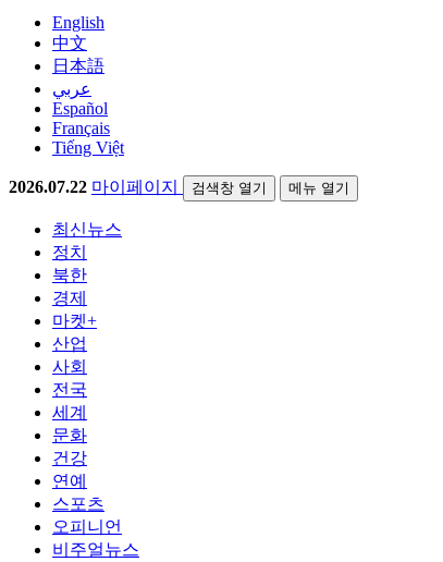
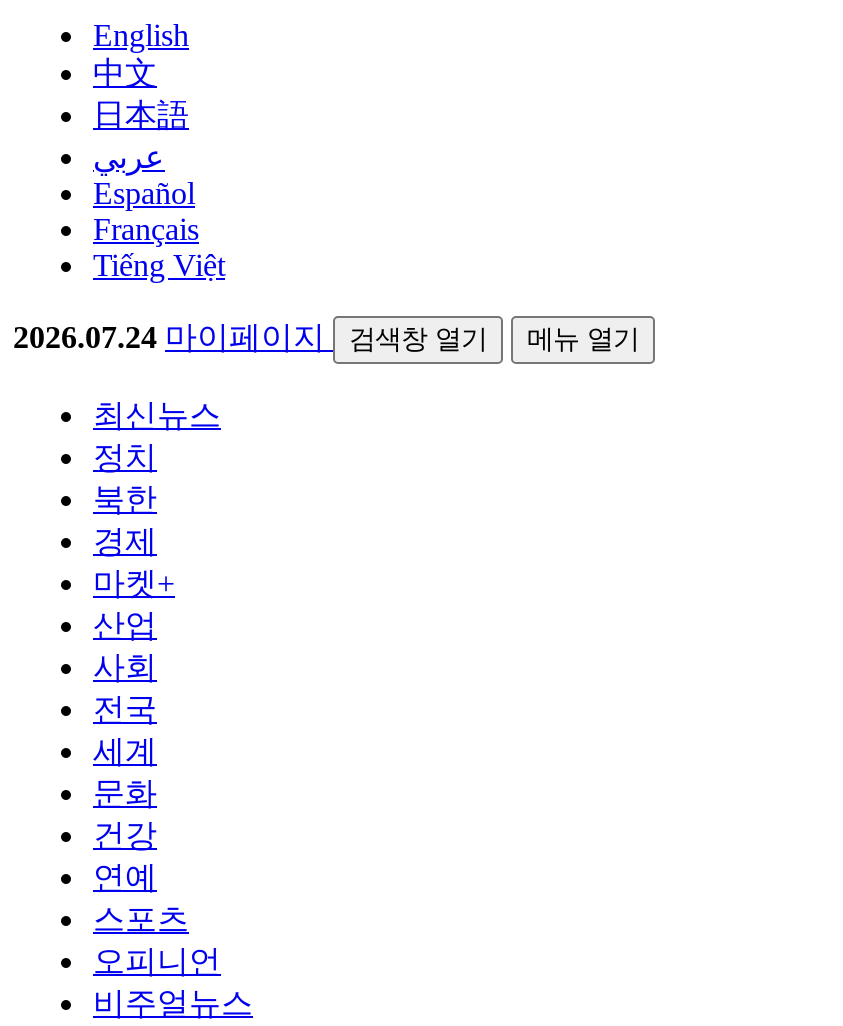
[9,178,349,196] 2026.07.22 마이페이지 검색창 열기 메뉴 열기 -> [13,320,639,354] 2026.07.24 마이페이지 검색창 열기 메뉴 열기

